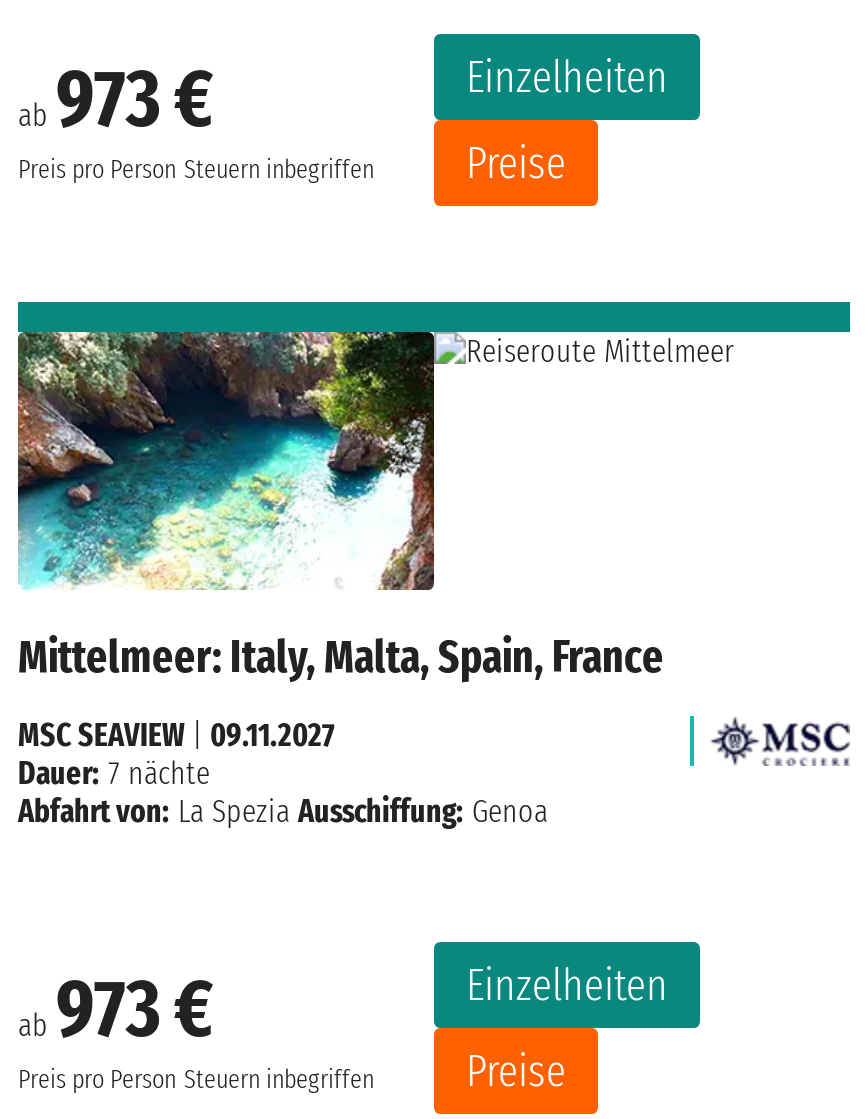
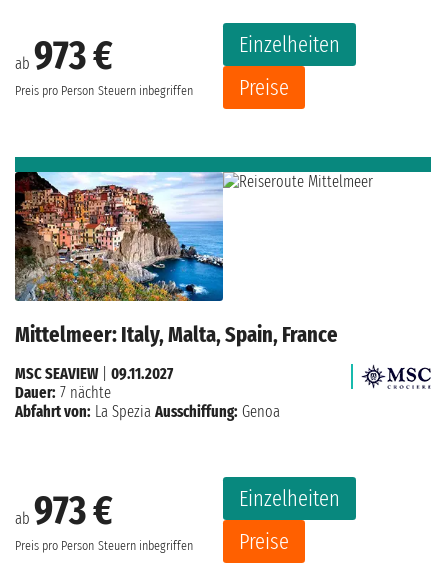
[16,330,436,592] [image] -> [14,171,224,302] [image]

